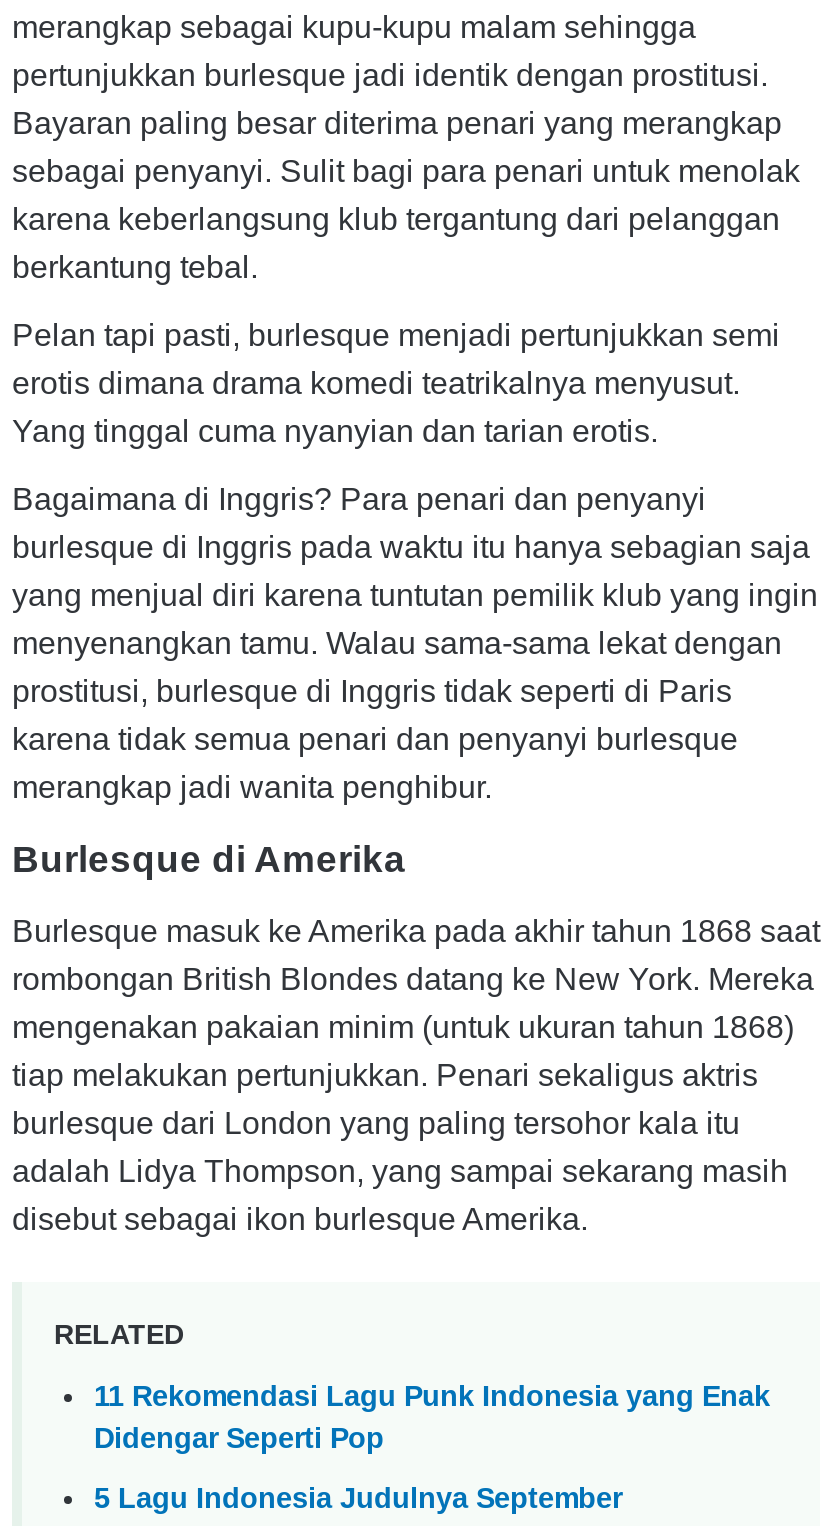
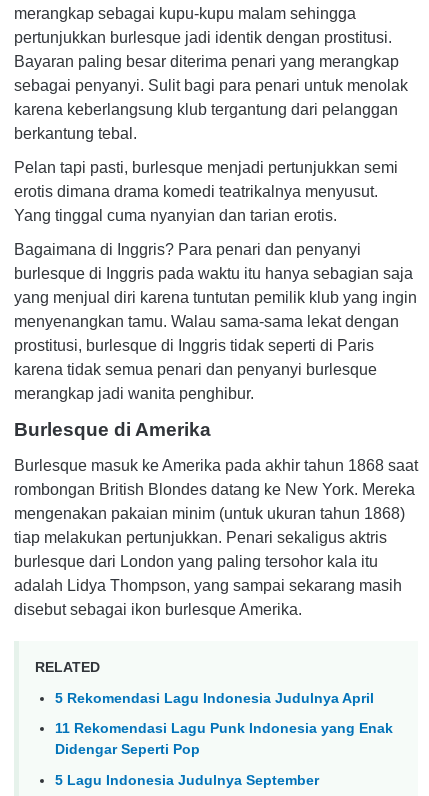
none -> [55,690,374,706] 5 Rekomendasi Lagu Indonesia Judulnya April

